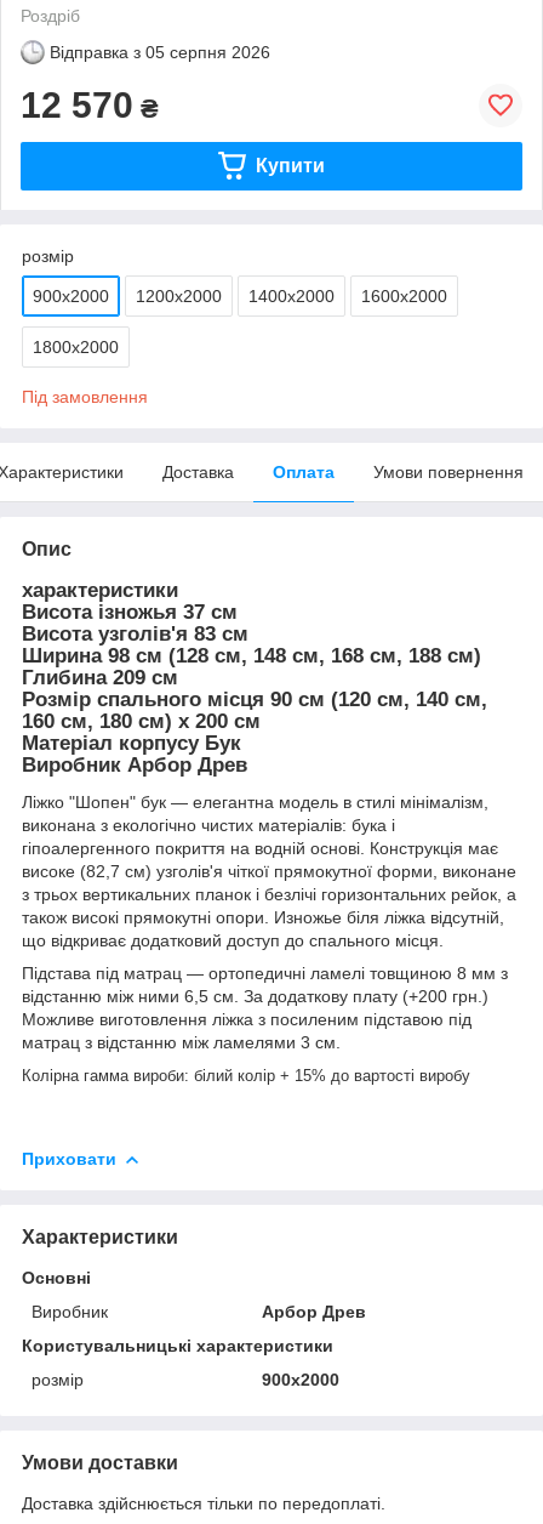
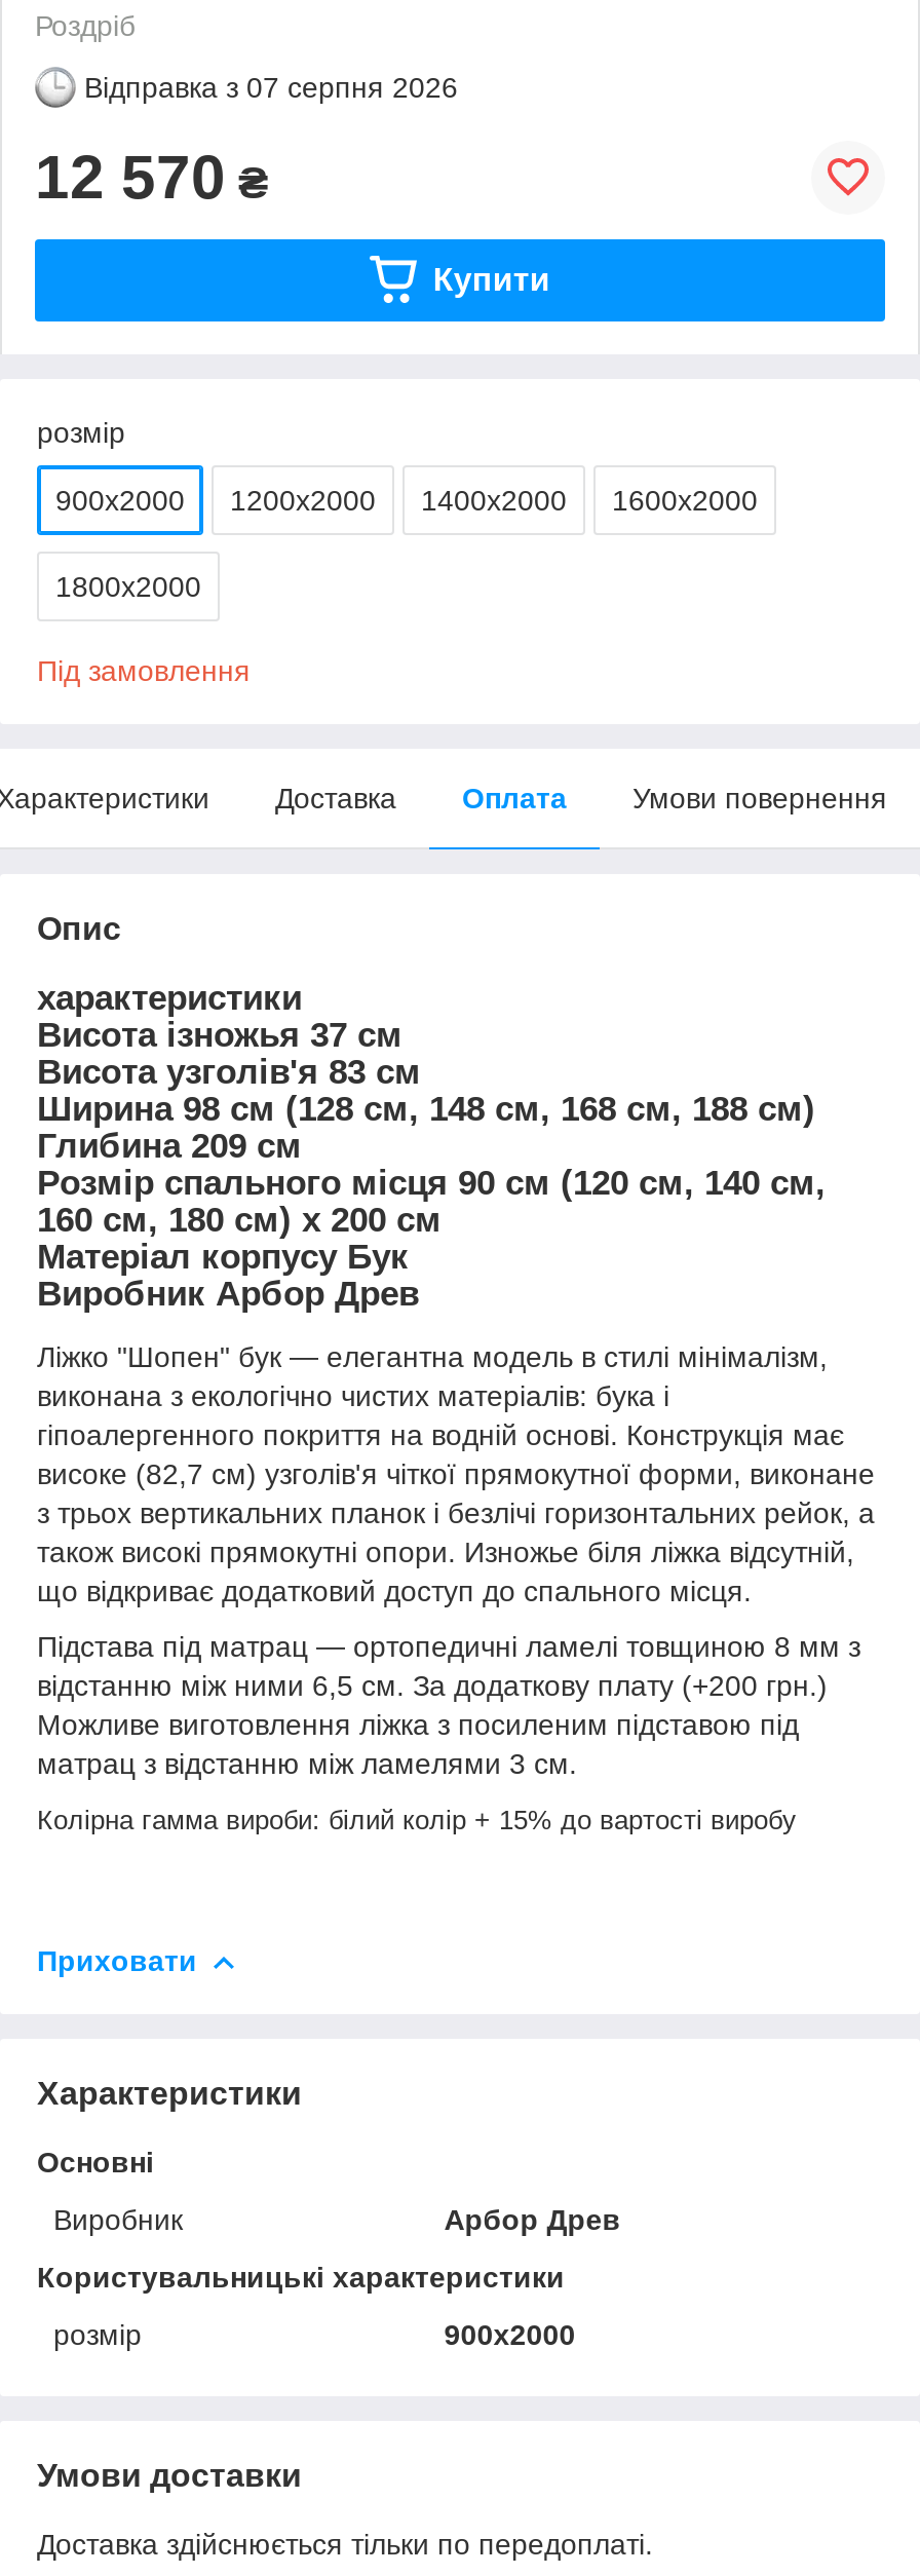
[50,42,270,62] Відправка з 05 серпня 2026 -> [84,70,458,103] Відправка з 07 серпня 2026

